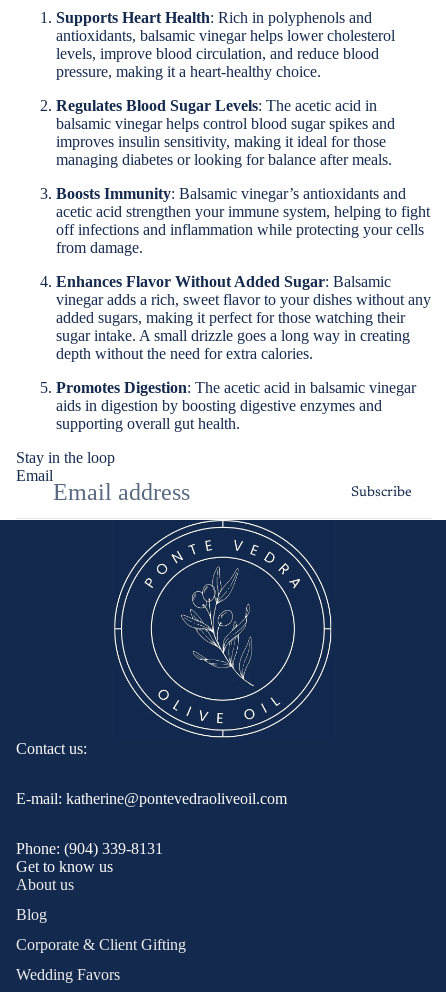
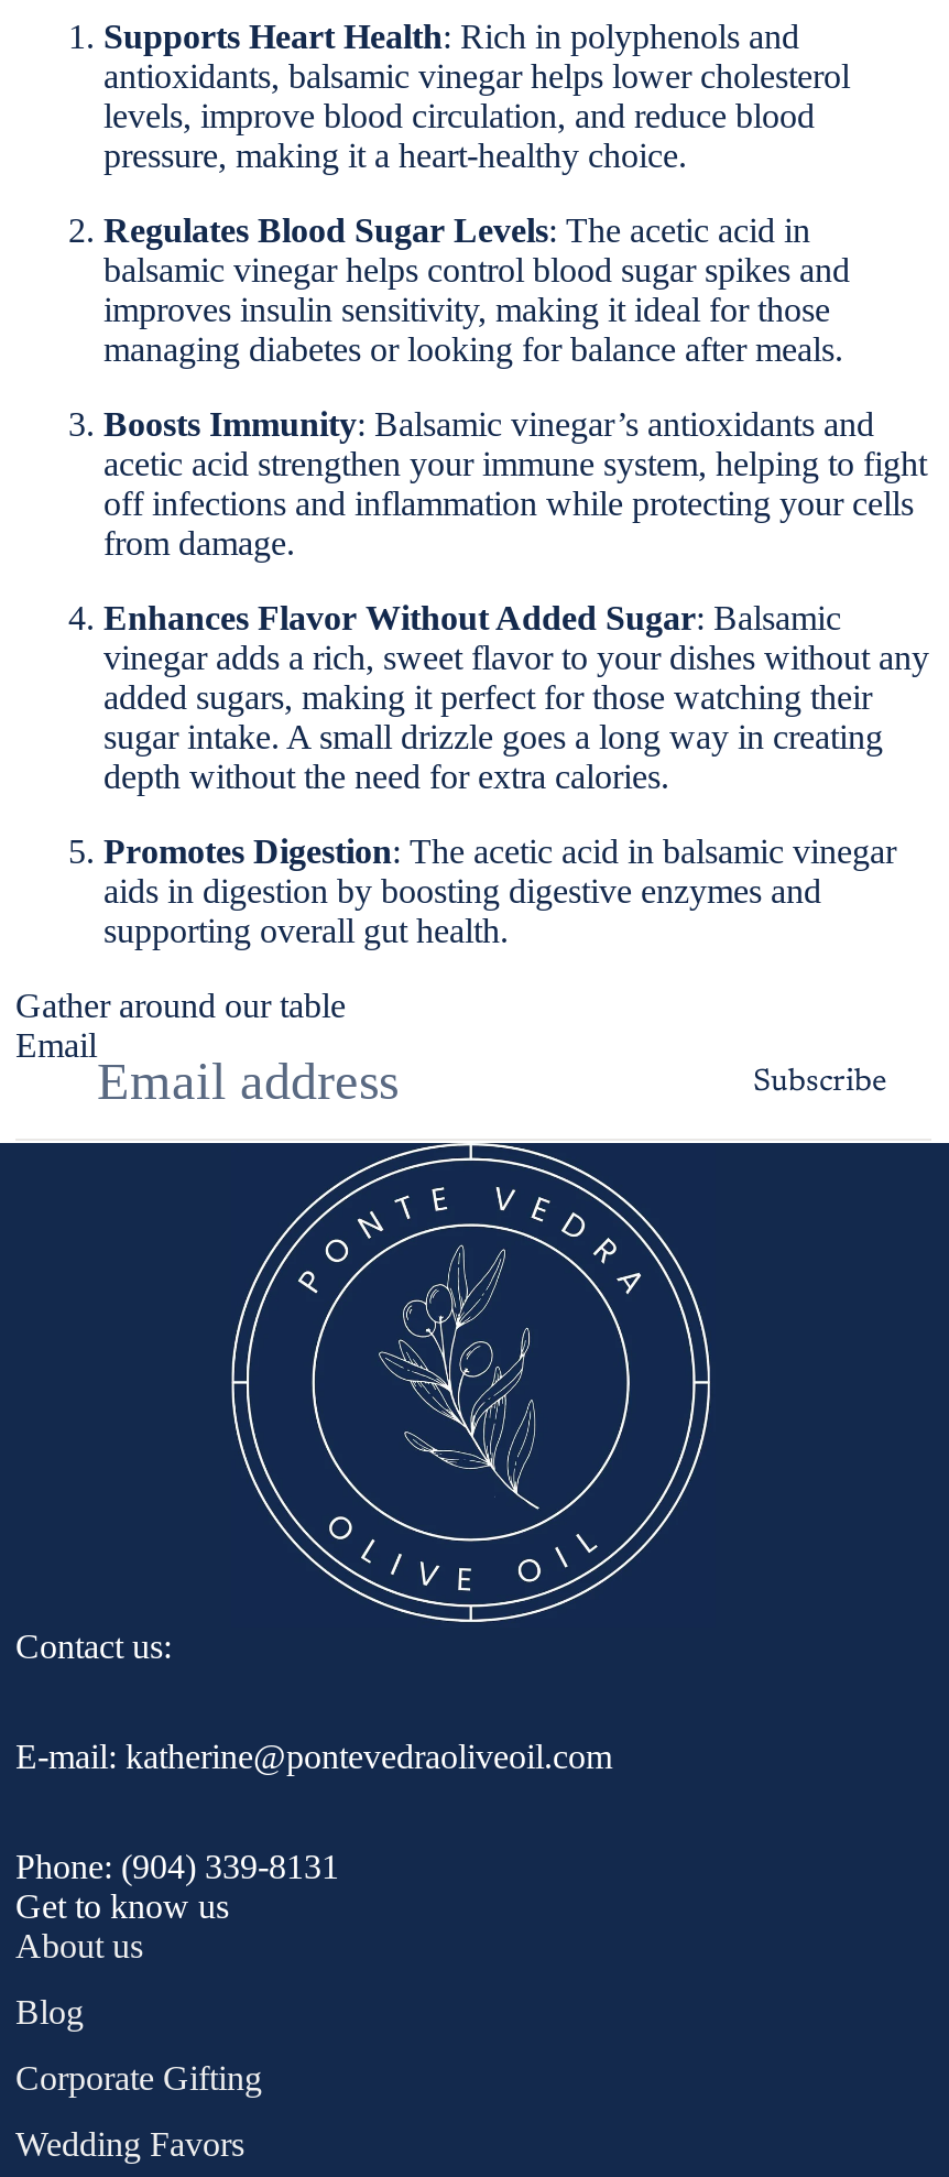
[16,449,115,466] Stay in the loop -> [15,987,346,1024] Gather around our table
[16,936,186,953] Corporate & Client Gifting -> [15,2060,262,2097] Corporate Gifting

